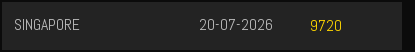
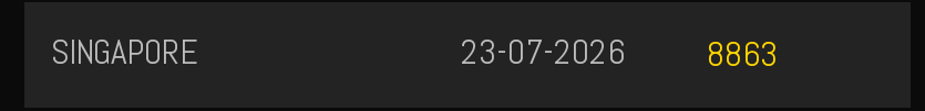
[199,15,273,35] 20-07-2026 -> [461,32,625,76] 23-07-2026
[310,16,342,36] 9720 -> [707,33,778,77] 8863

